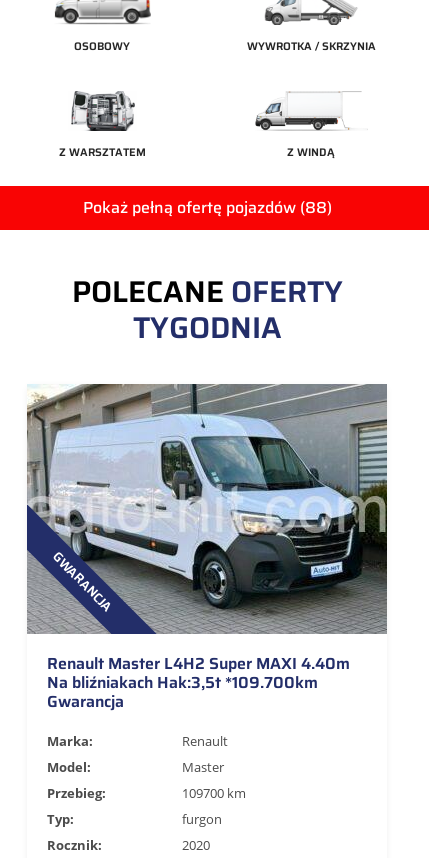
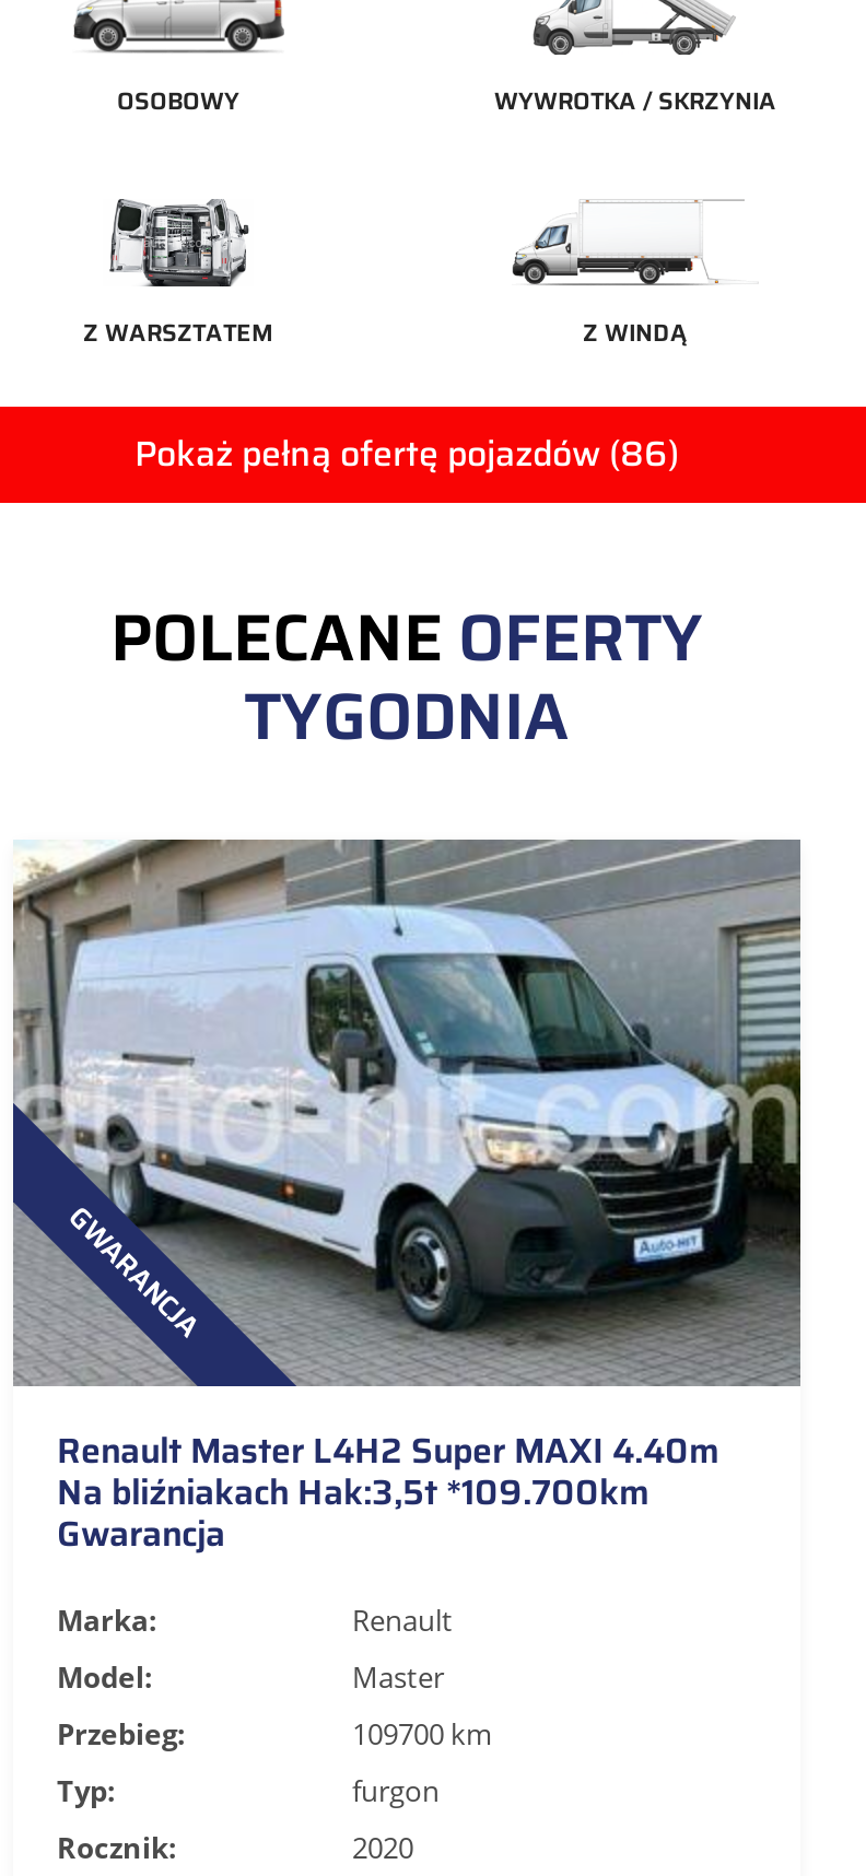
[82,195,331,220] Pokaż pełną ofertę pojazdów (88) -> [134,426,679,481] Pokaż pełną ofertę pojazdów (86)

